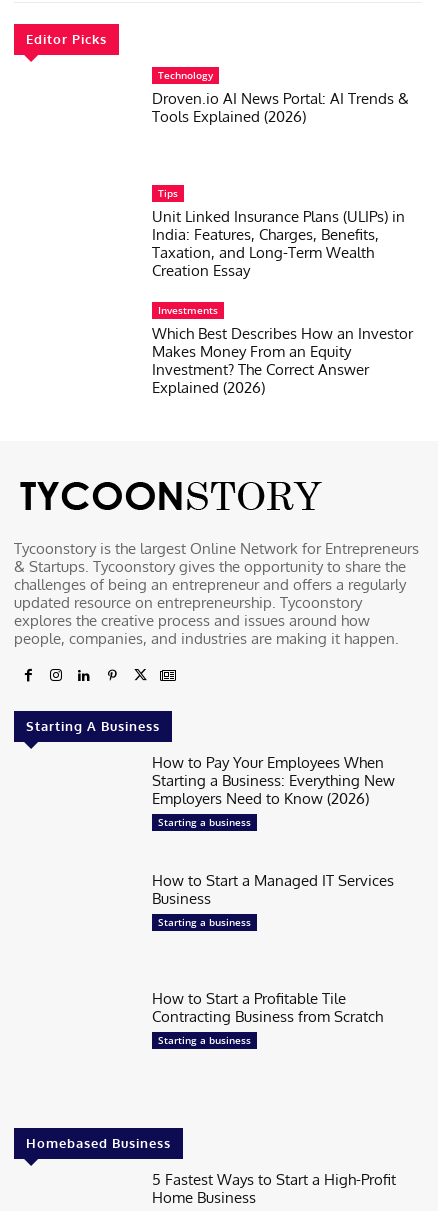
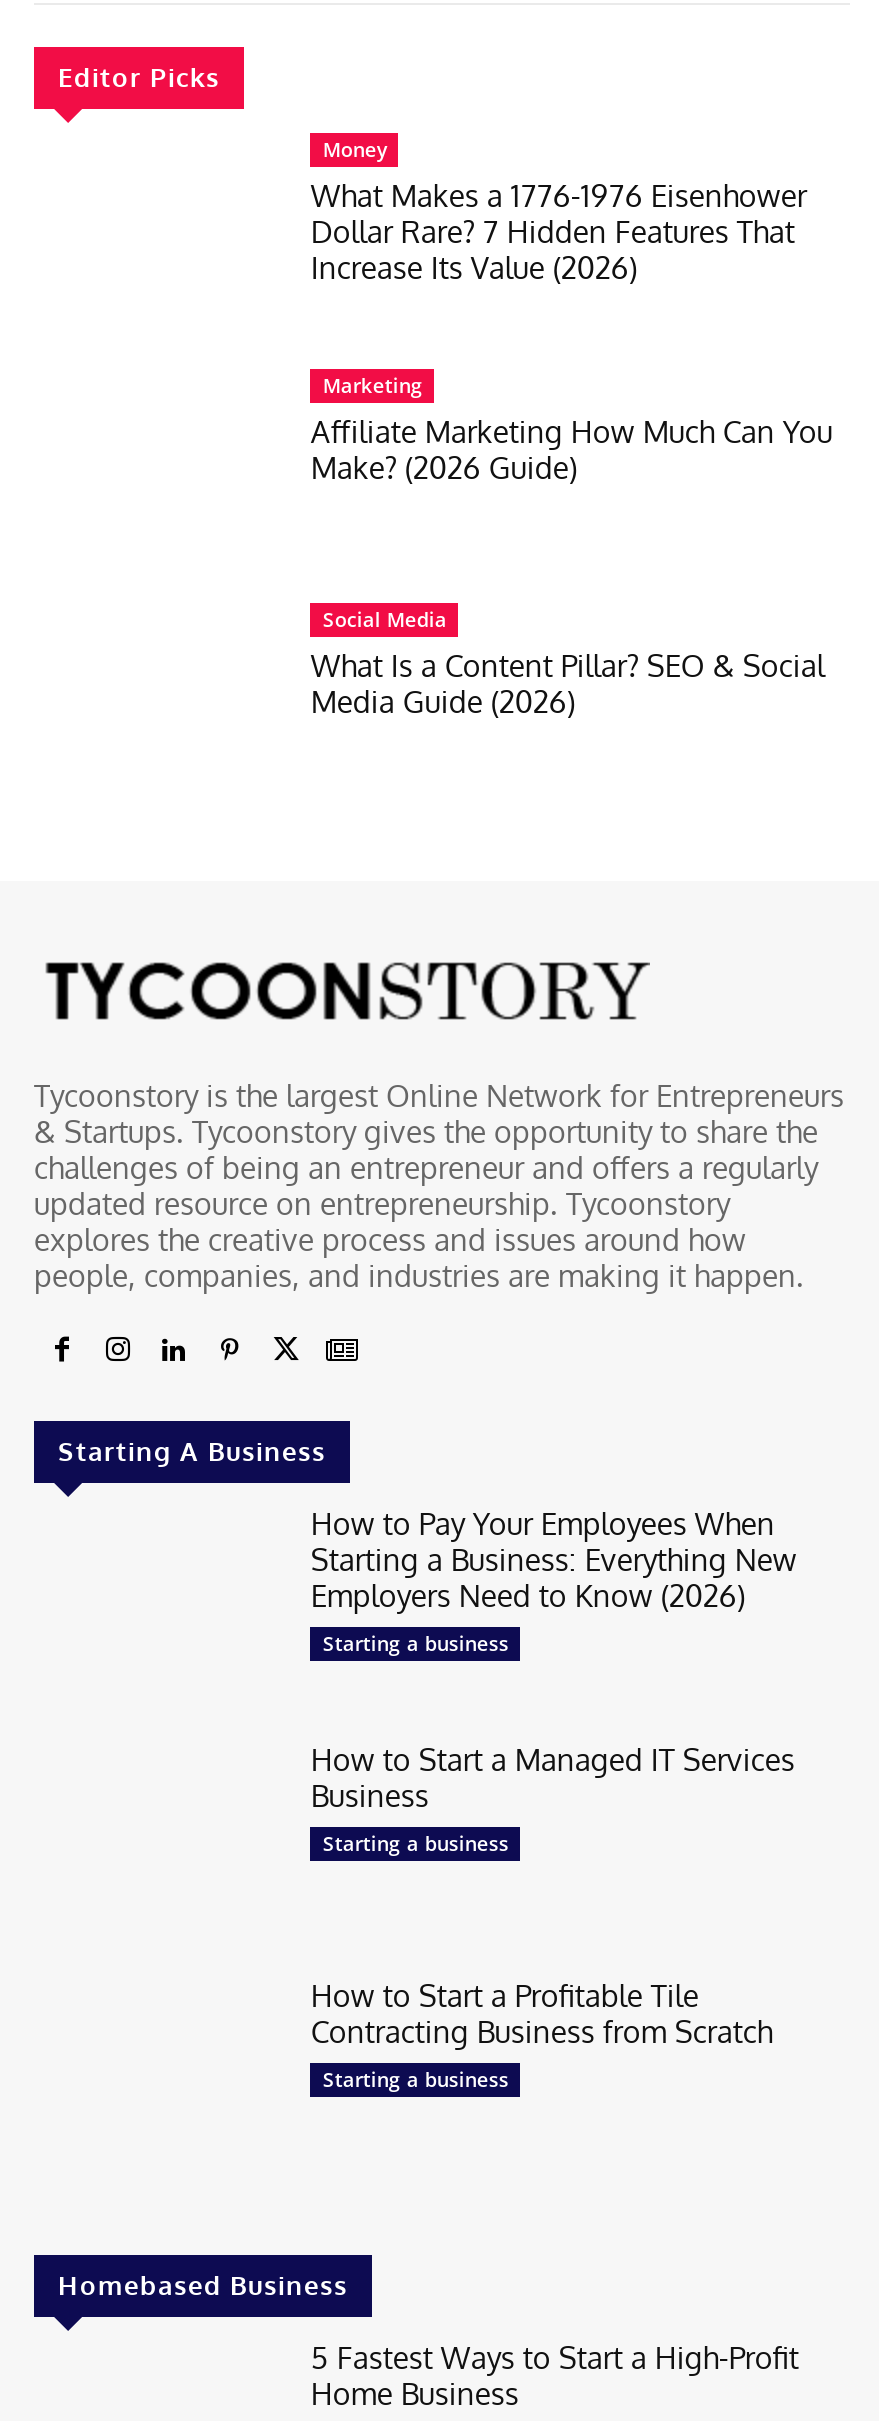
[152,68,409,126] Technology | Droven.io AI News Portal: AI Trends & | Tools Explained (2026) -> [311,134,807,286] Money | What Makes a 1776-1976 Eisenhower | Dollar Rare? 7 Hidden Features That | Increase Its Value (2026)
[152,185,405,279] Tips | Unit Linked Insurance Plans (ULIPs) in | India: Features, Charges, Benefits, | Taxation, and Long-Term Wealth | Creation Essay -> [311,370,833,486] Marketing | Affiliate Marketing How Much Can You | Make? (2026 Guide)
[152,303,413,397] Investments | Which Best Describes How an Investor | Makes Money From an Equity | Investment? The Correct Answer | Explained (2026) -> [311,606,825,722] Social Media | What Is a Content Pillar? SEO & Social | Media Guide (2026)

